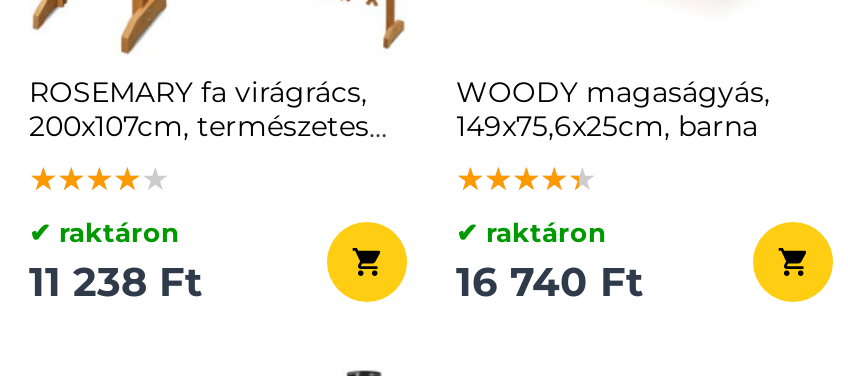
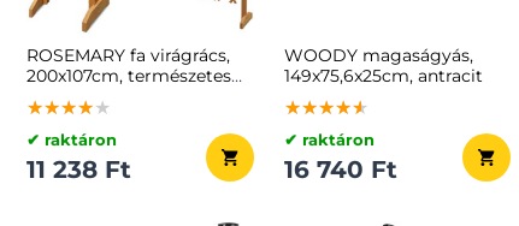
[456,109,758,145] 149x75,6x25cm, barna -> [284,66,482,87] 149x75,6x25cm, antracit

